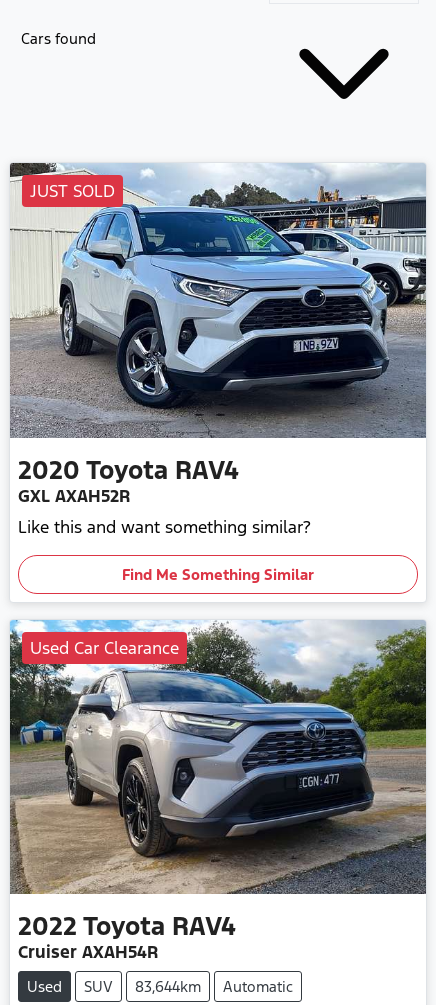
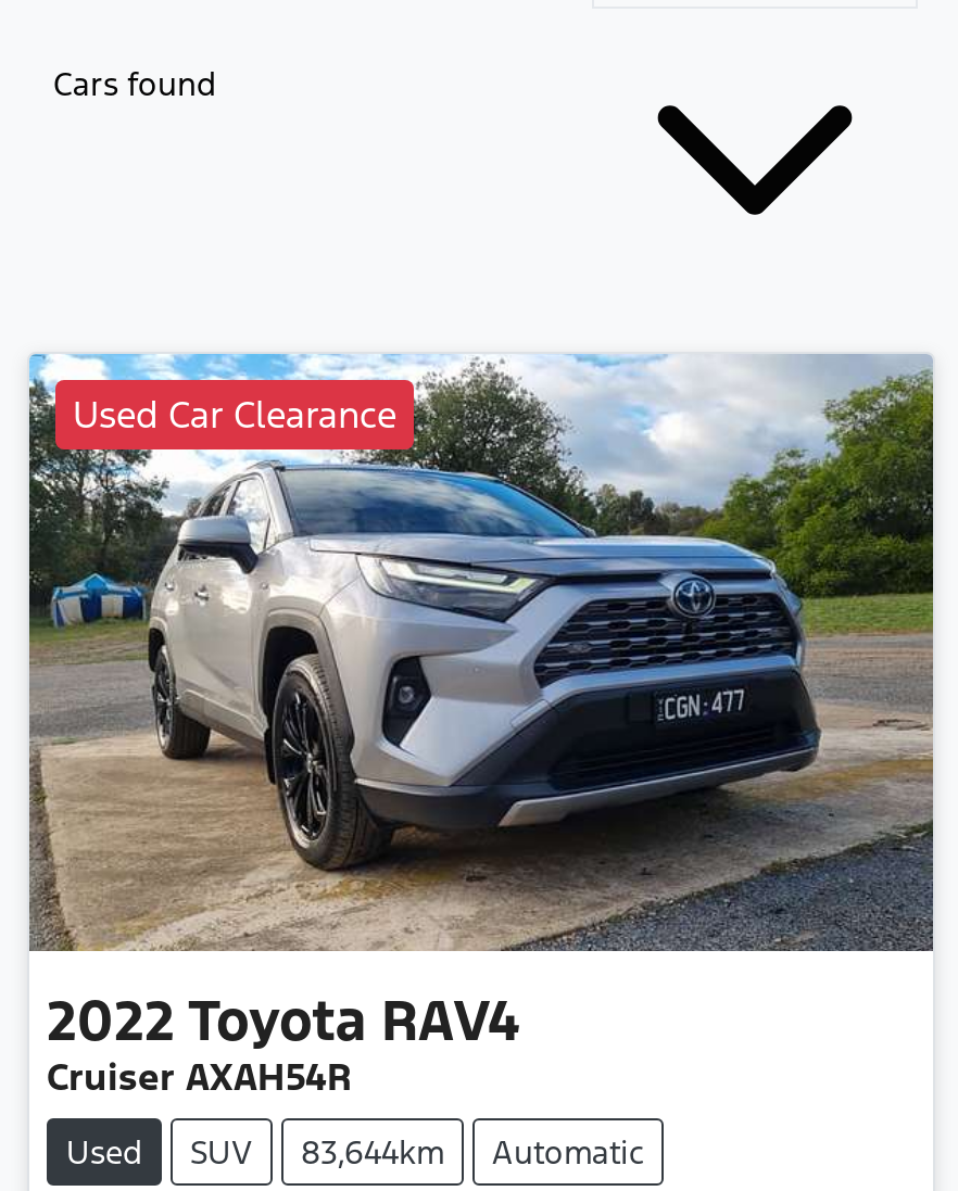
[9,162,426,438] [image] | JUST SOLD -> none
[18,453,314,583] 2020 Toyota RAV4 | GXL AXAH52R | Like this and want something similar? | Find Me Something Similar -> none

